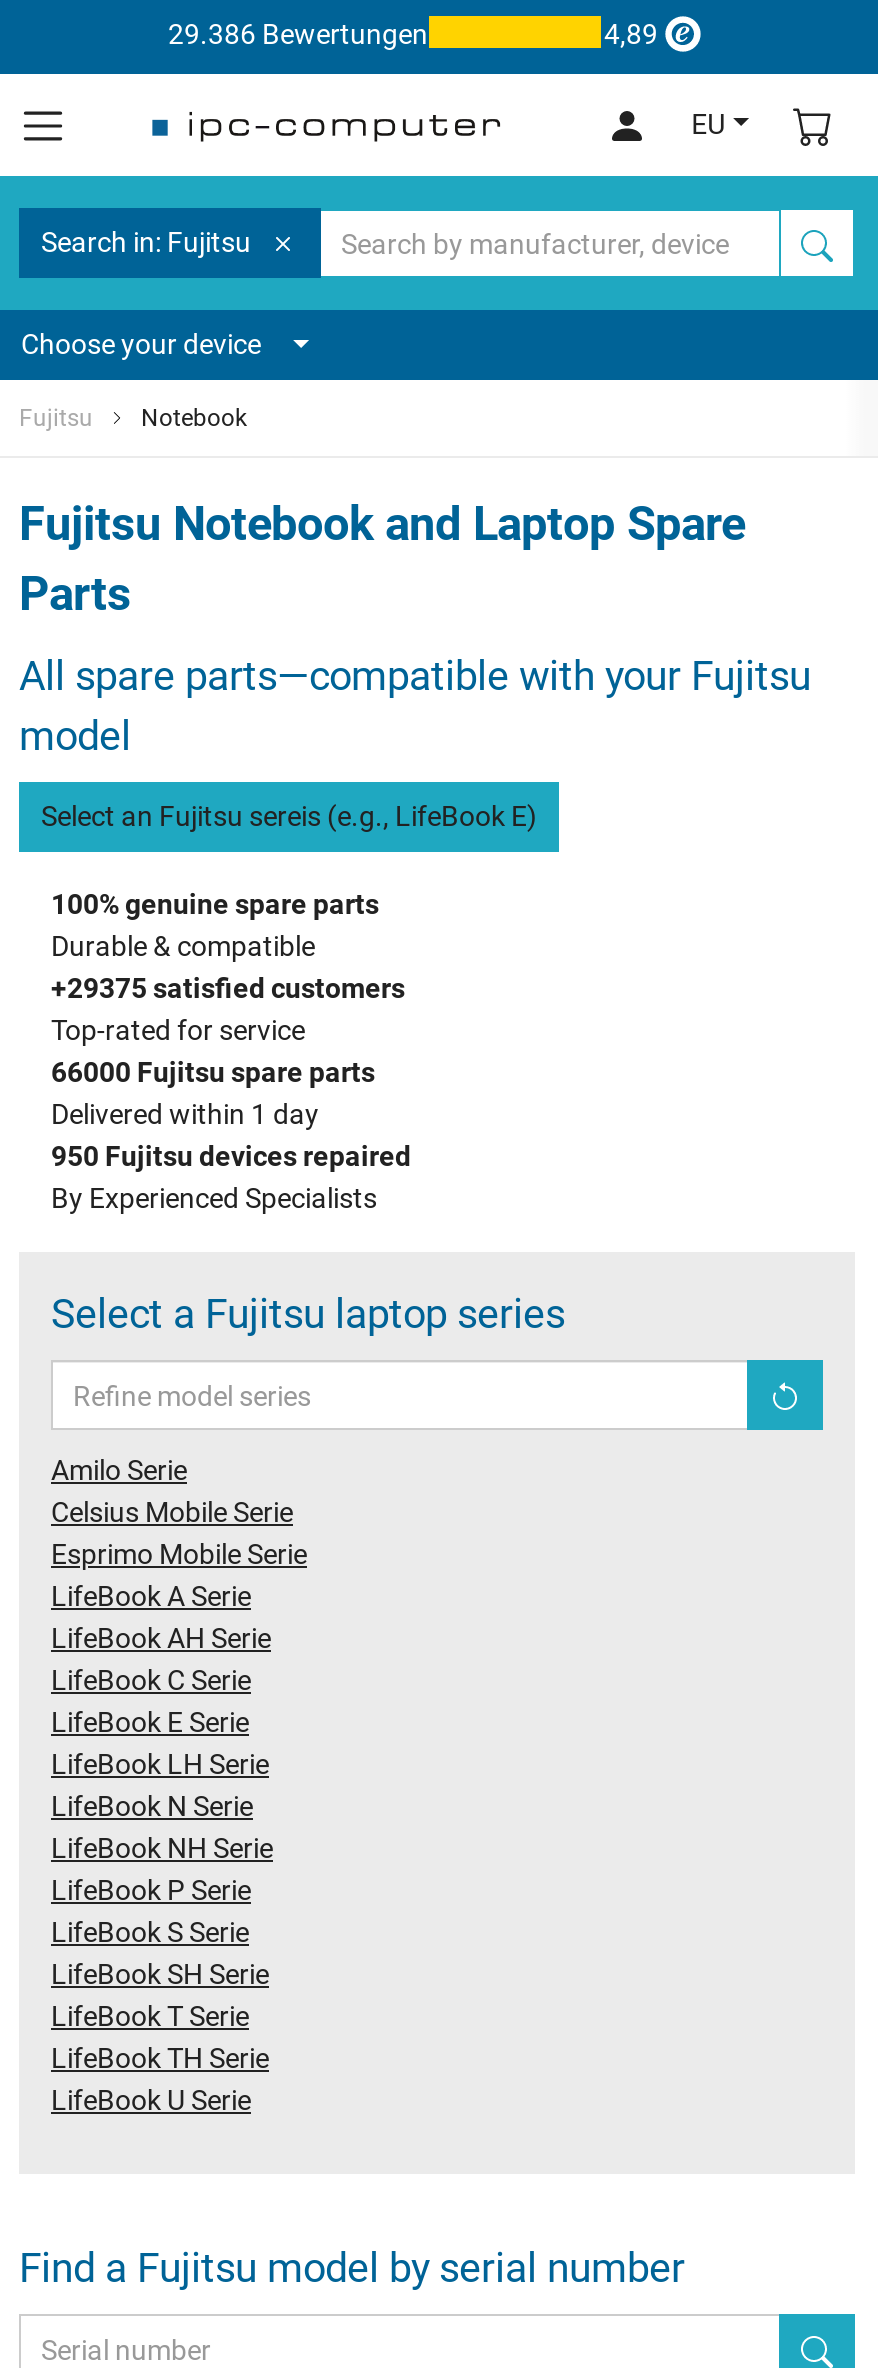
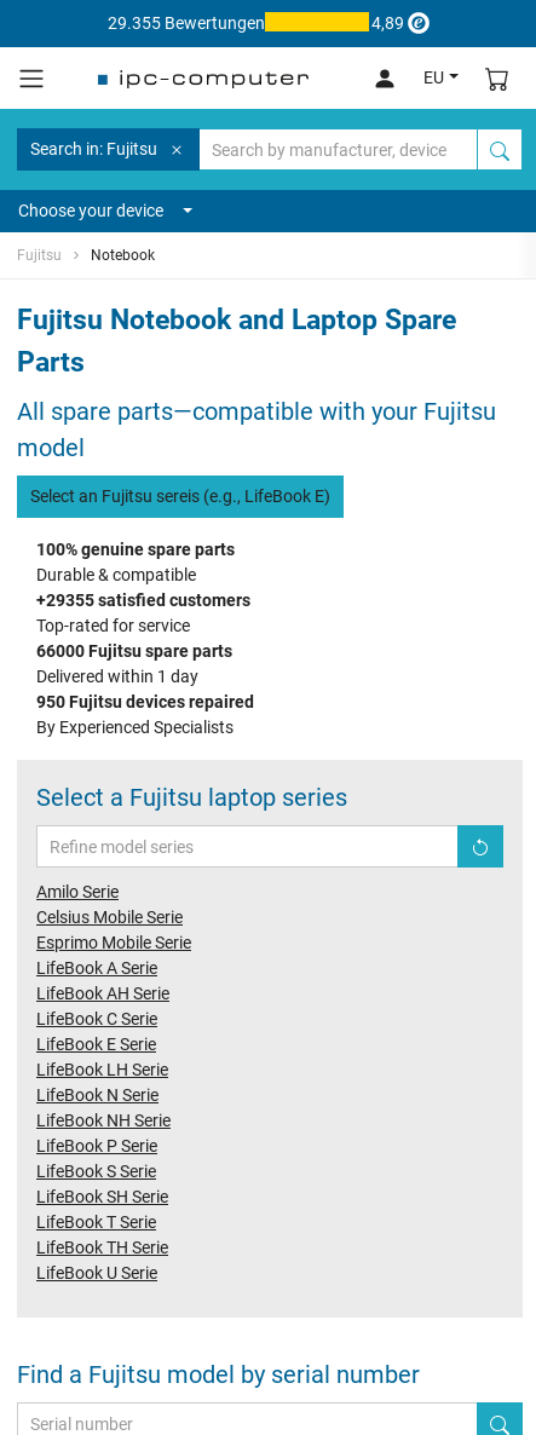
[168,17,428,49] 29.386 Bewertungen -> [107,13,264,32] 29.355 Bewertungen
[51,973,405,1005] +29375 satisfied customers -> [36,591,250,610] +29355 satisfied customers

